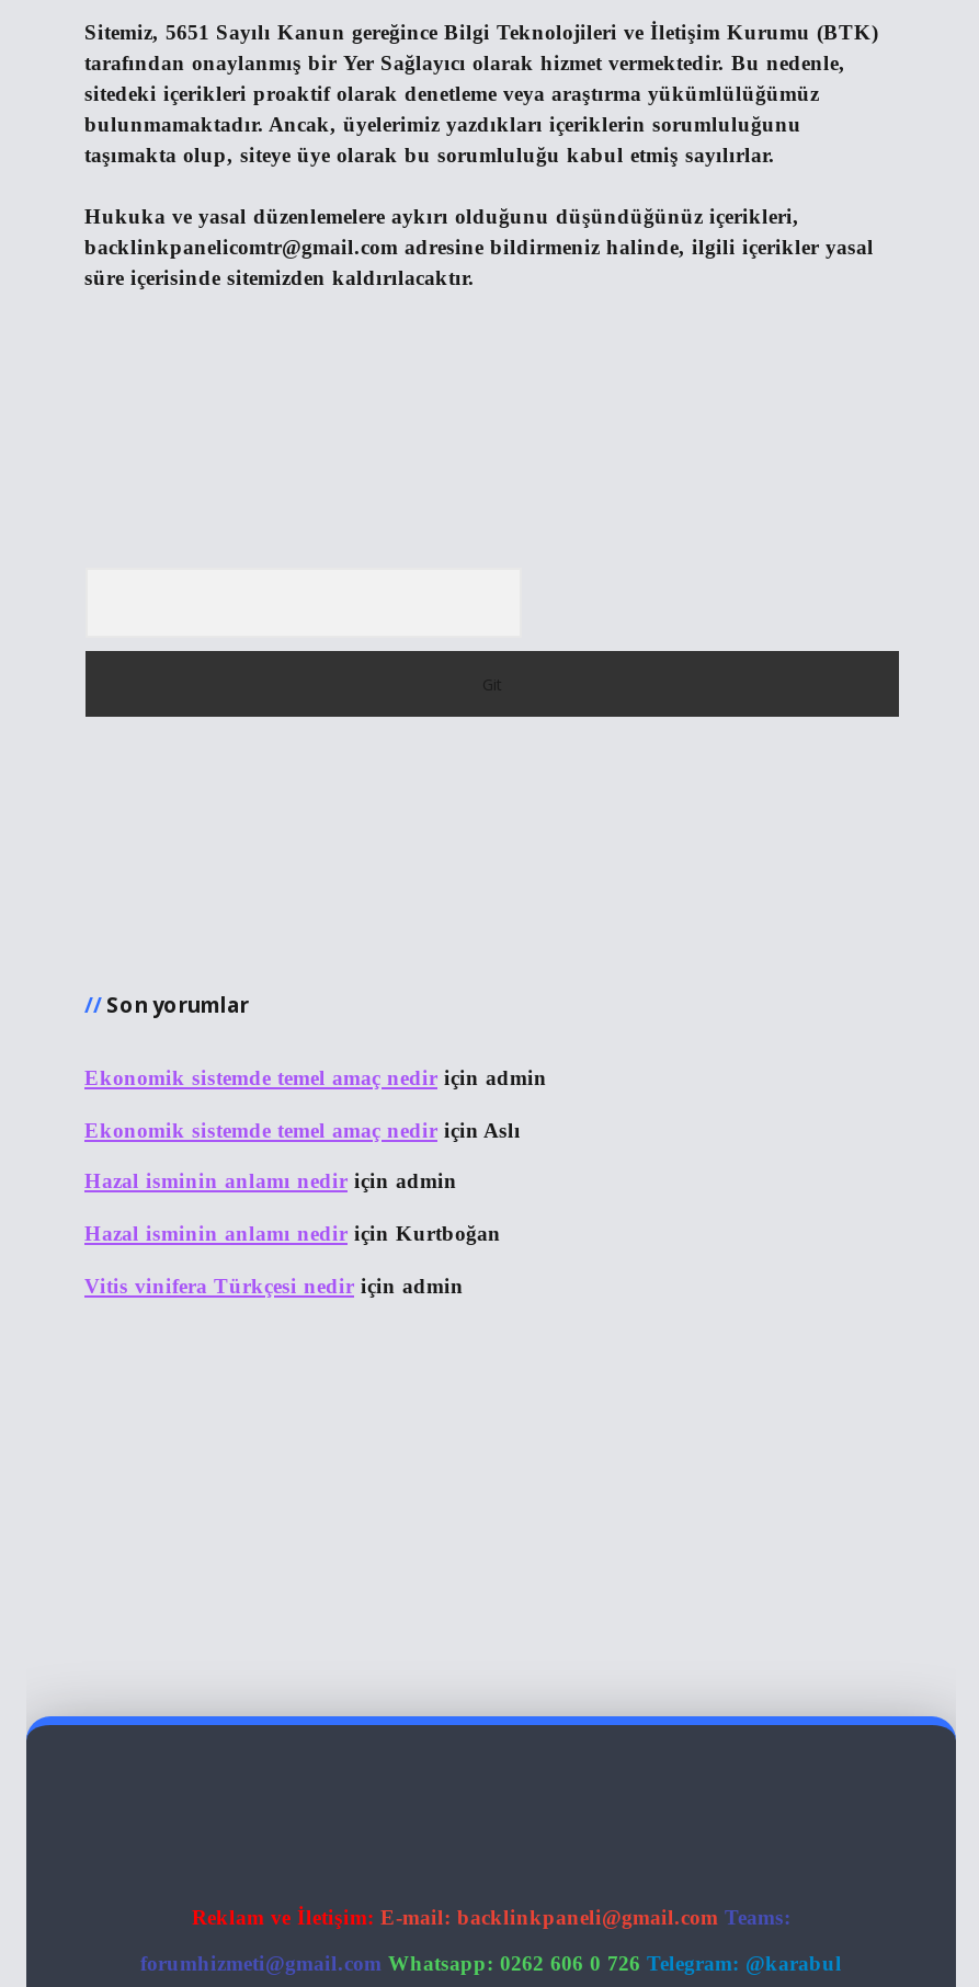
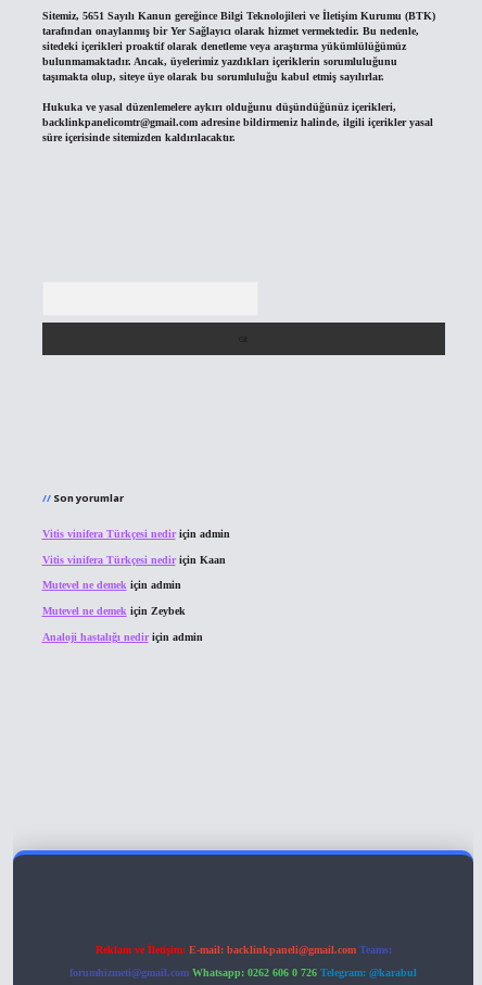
[84,1066,547,1245] Ekonomik sistemde temel amaç nedir için admin | Ekonomik sistemde temel amaç nedir için Aslı | Hazal isminin anlamı nedir için admin | Hazal isminin anlamı nedir için Kurtboğan -> none
moved [84,1272,464,1297] -> [42,528,230,540]: Vitis vinifera Türkçesi nedir için admin
none -> [42,554,225,642] Vitis vinifera Türkçesi nedir için Kaan | Mutevel ne demek için admin | Mutevel ne demek için Zeybek | Analoji hastalığı nedir için admin

